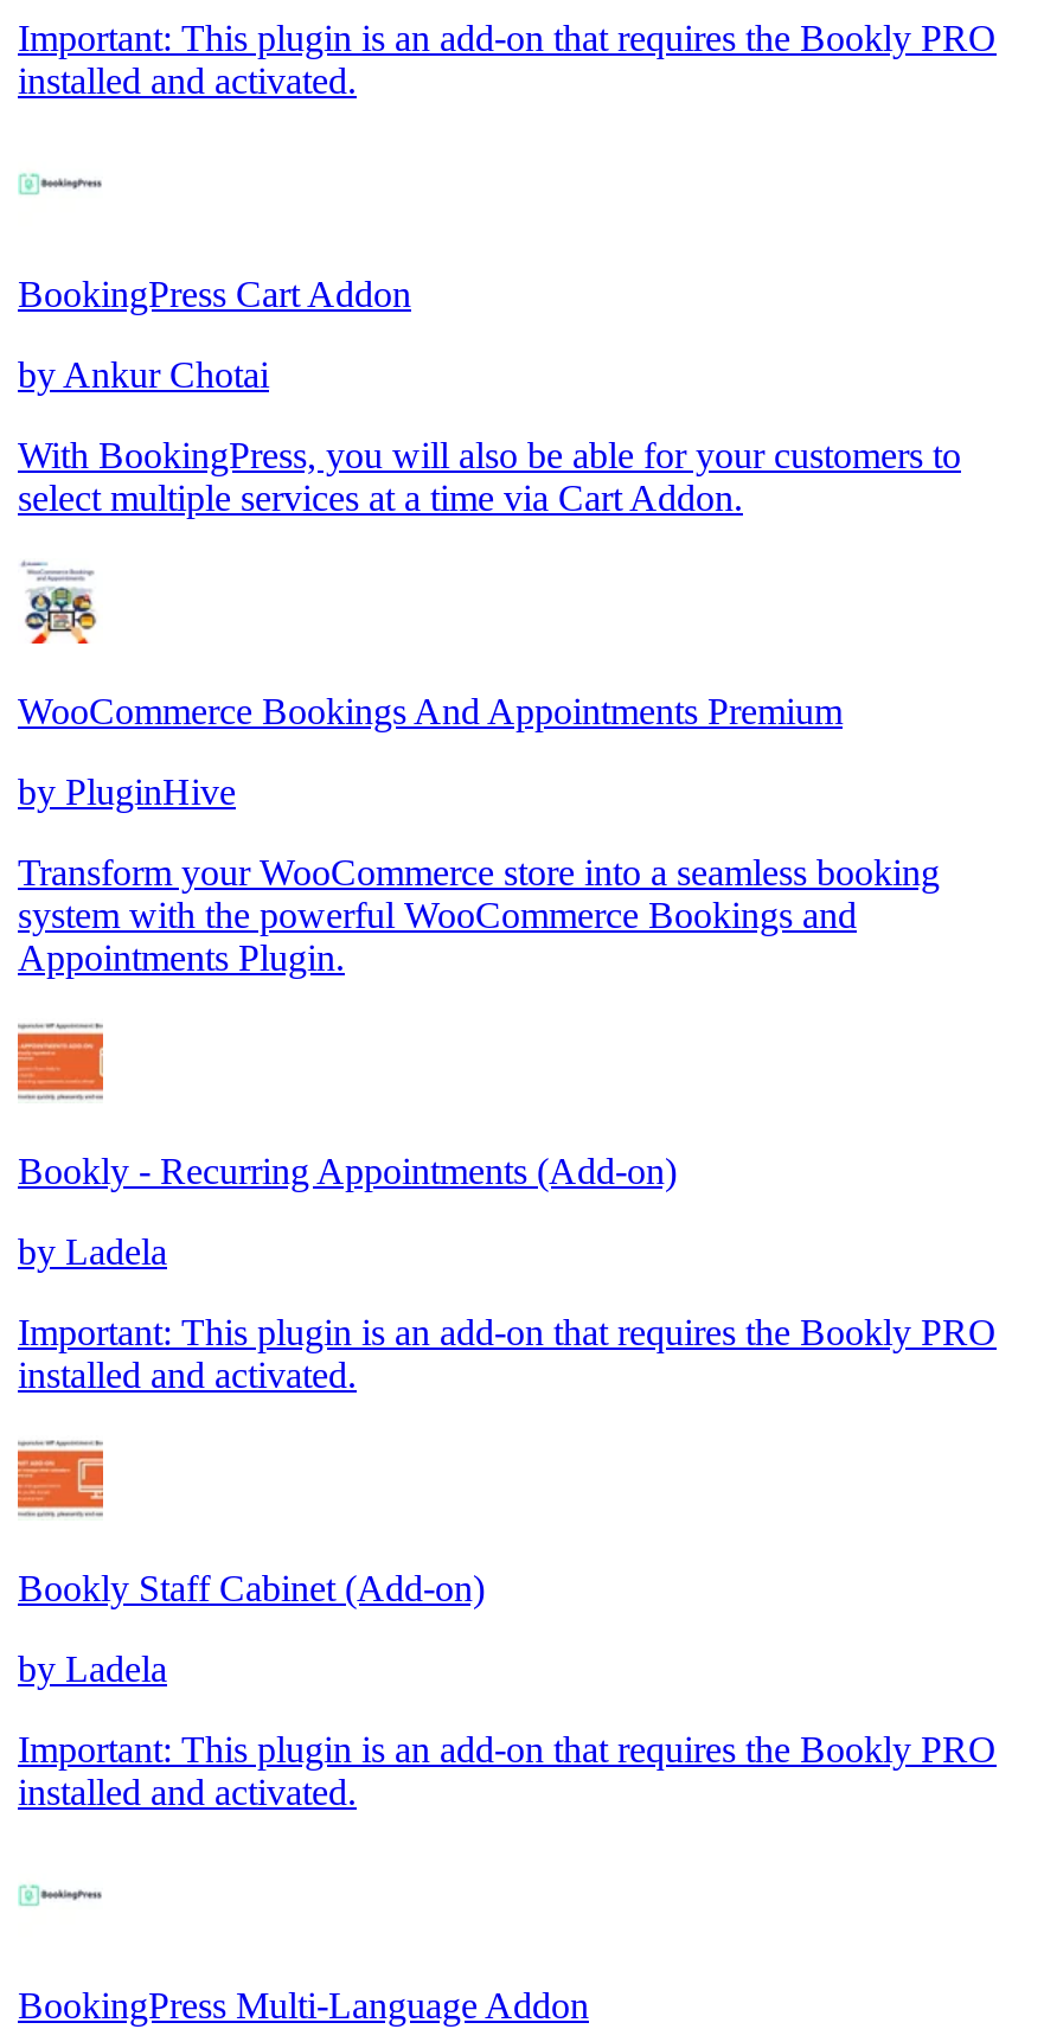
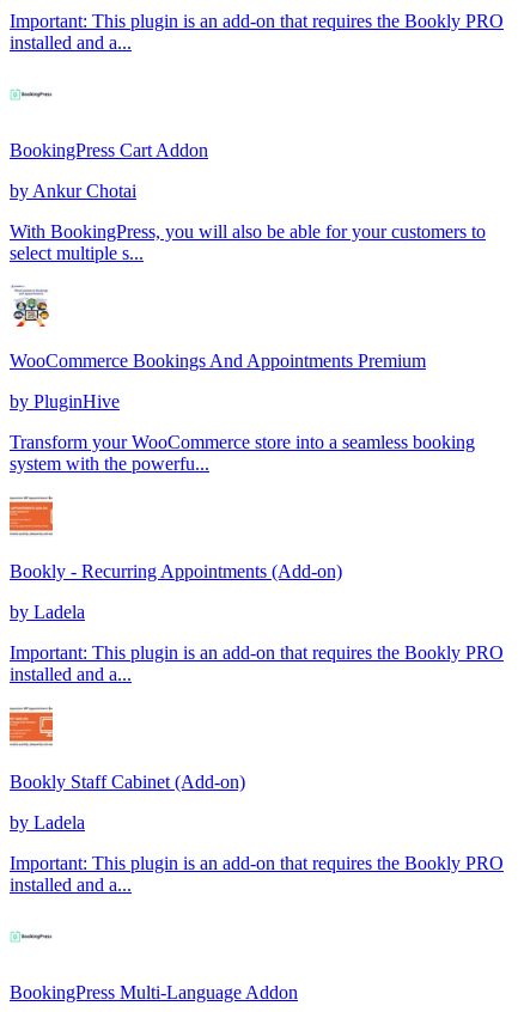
[18,60,357,100] installed and activated. -> [10,32,132,52] installed and a...
[18,477,743,517] select multiple services at a time via Cart Addon. -> [10,242,144,263] select multiple s...
[18,894,857,977] system with the powerful WooCommerce Bookings and | Appointments Plugin. -> [10,453,209,473] system with the powerfu...
[18,1354,357,1394] installed and activated. -> [10,664,132,684] installed and a...
[18,1771,357,1811] installed and activated. -> [10,874,132,894] installed and a...

